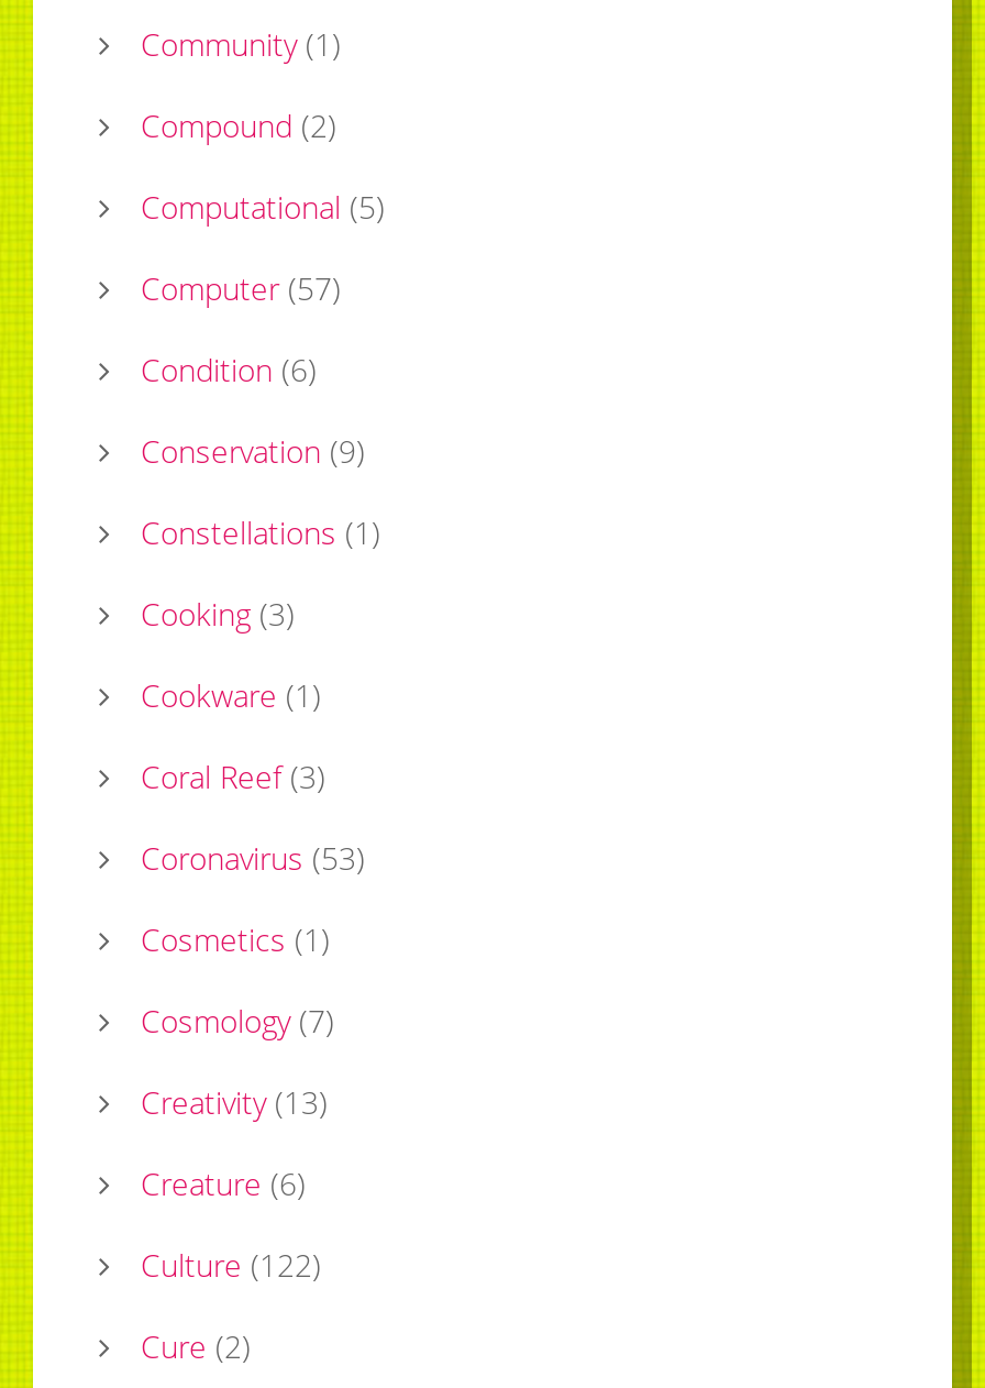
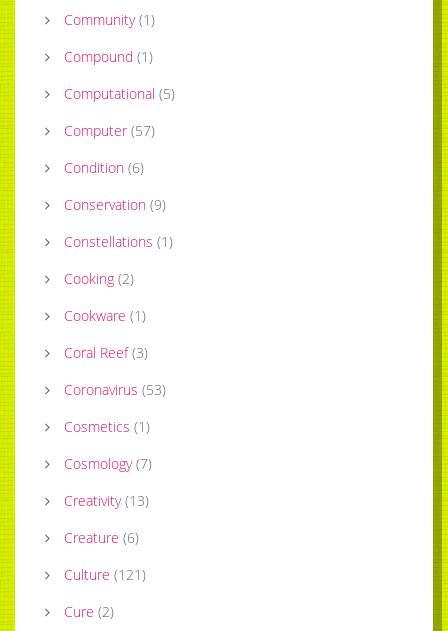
[141,104,336,146] Compound (2) -> [64,47,153,66] Compound (1)
[141,592,295,634] Cooking (3) -> [64,269,134,288] Cooking (2)
[141,1243,321,1285] Culture (122) -> [64,565,146,584] Culture (121)

